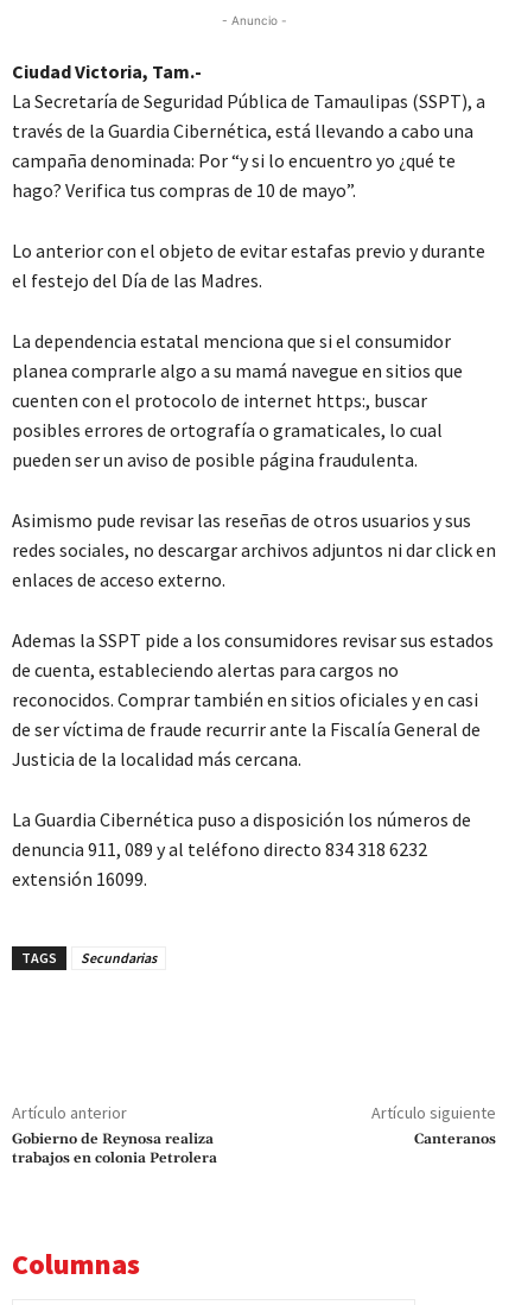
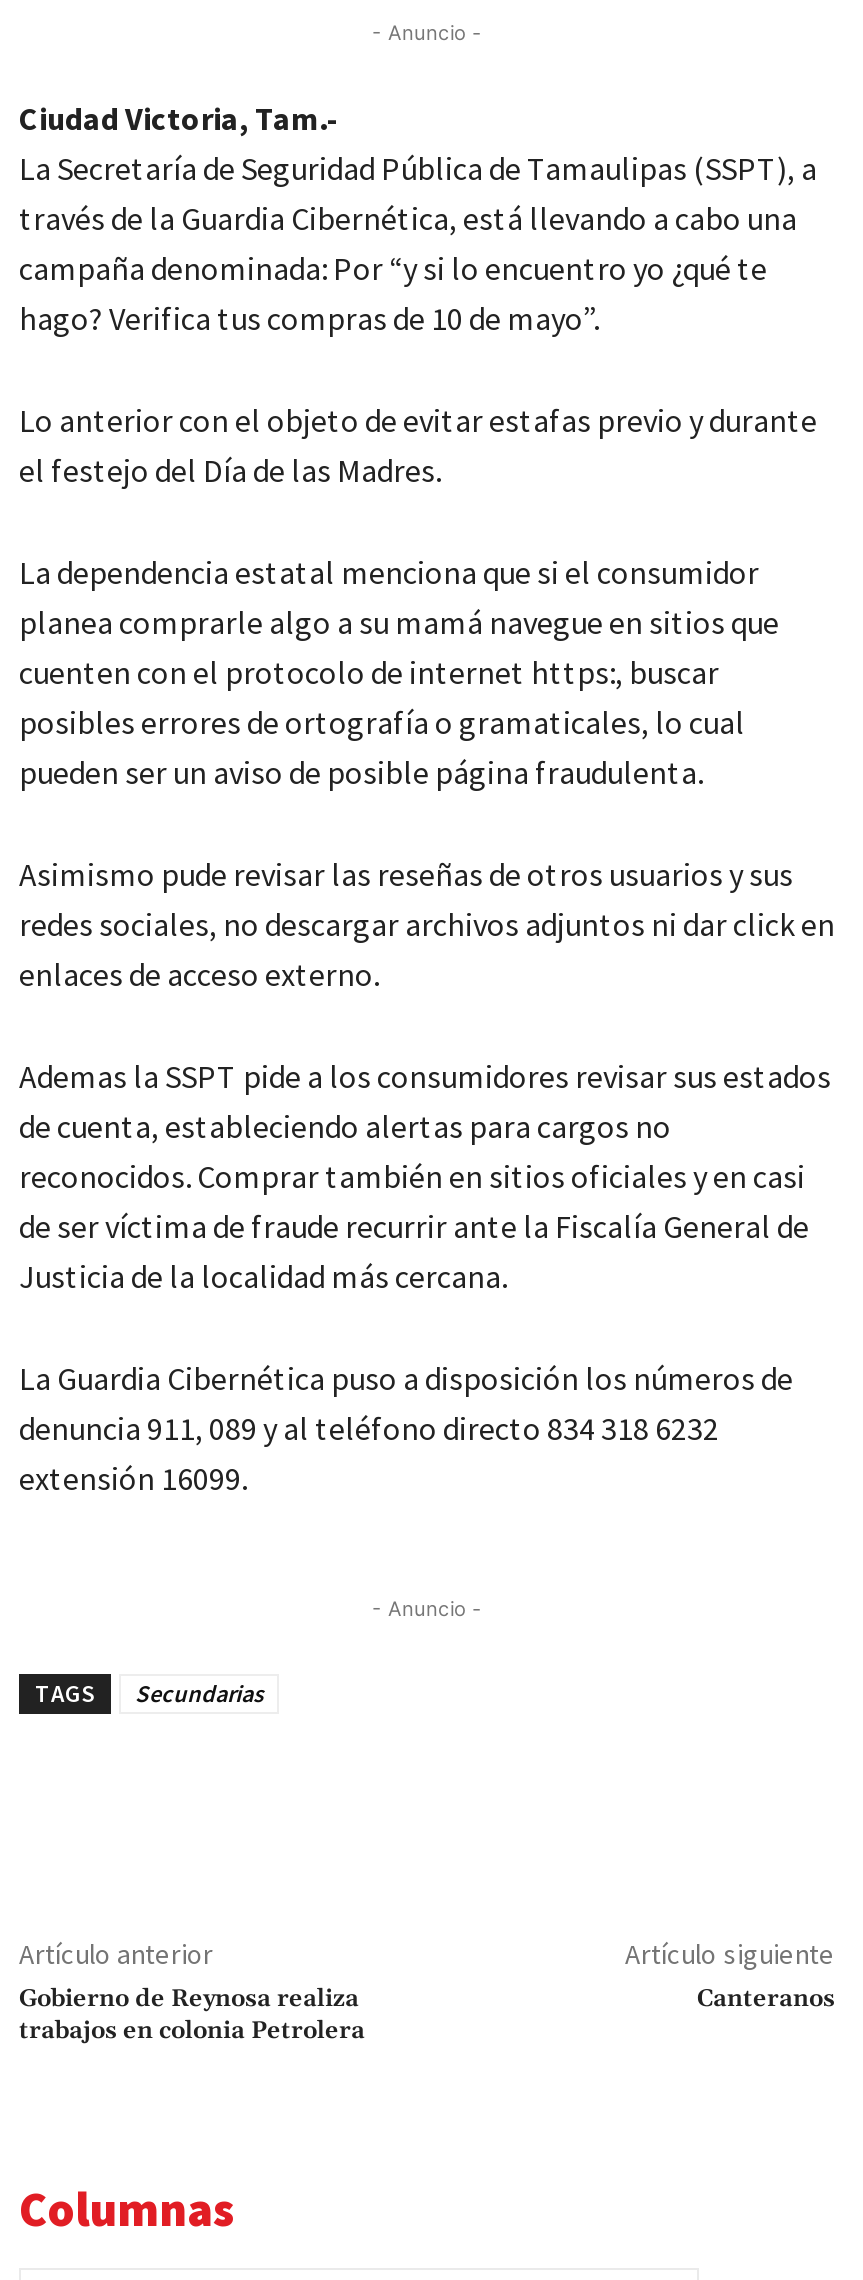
none -> [372,1596,482,1620] - Anuncio -

